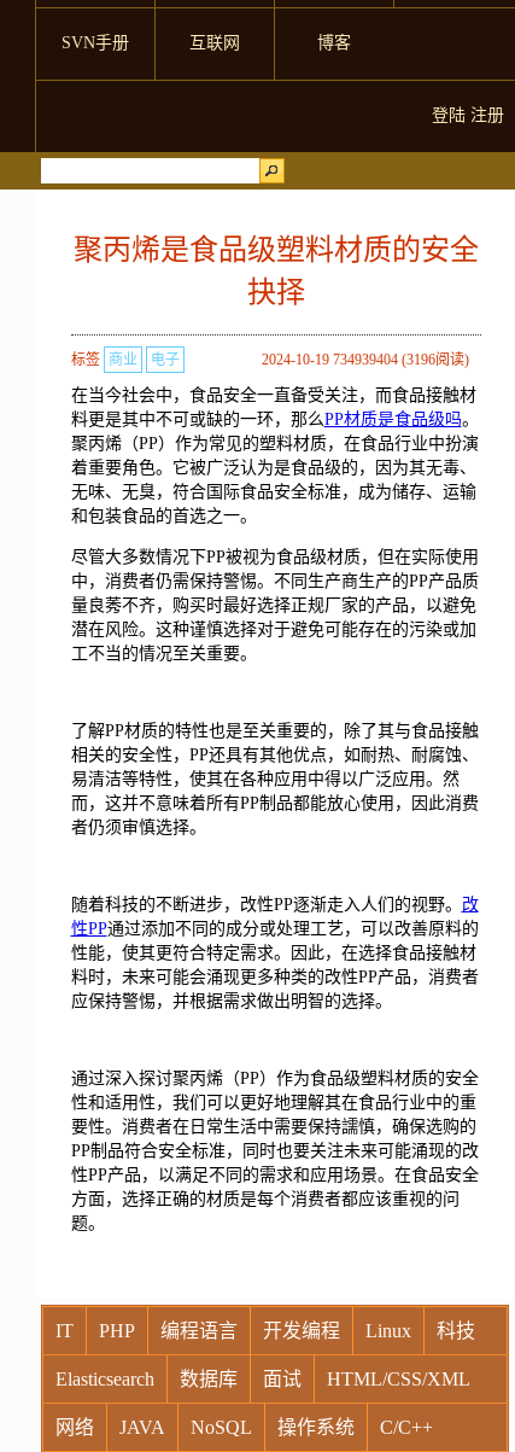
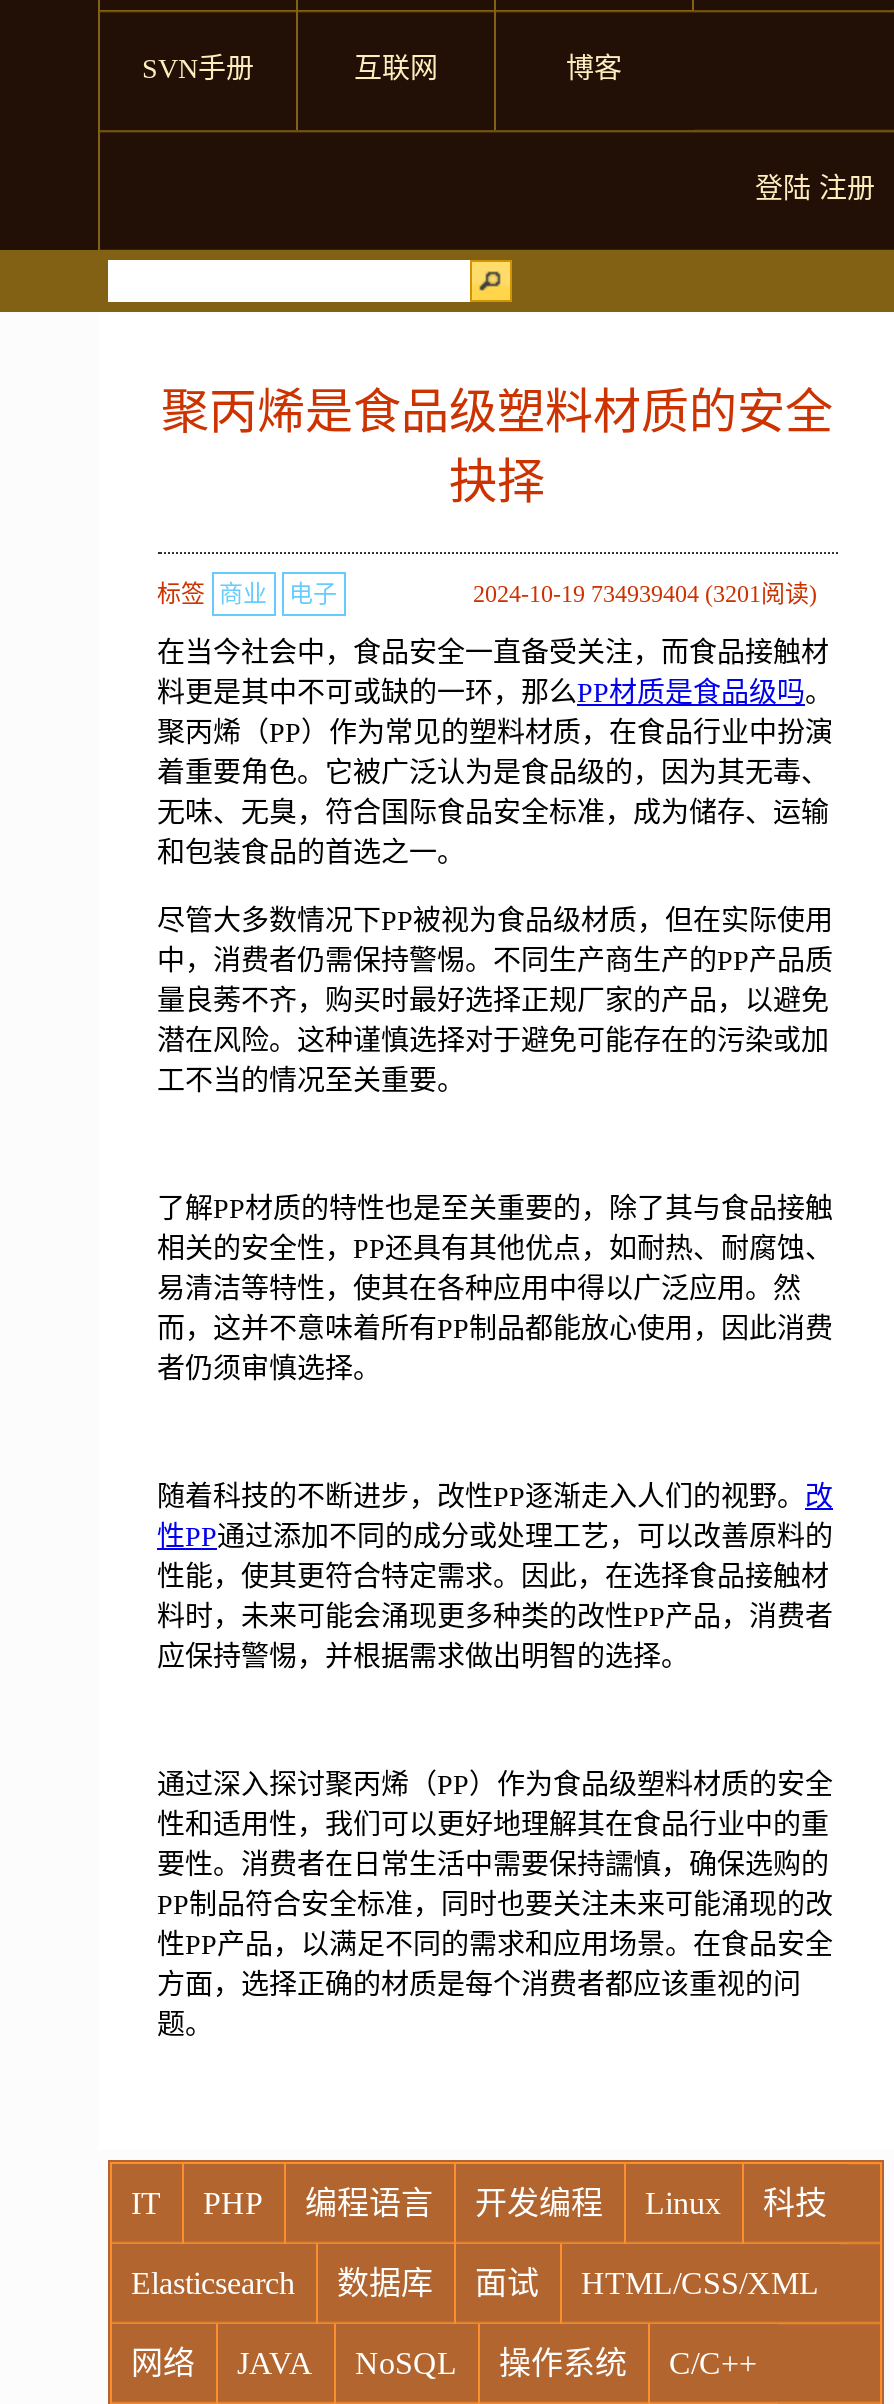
[261,351,469,368] 2024-10-19 734939404 (3196阅读) -> [473,580,817,608] 2024-10-19 734939404 (3201阅读)

